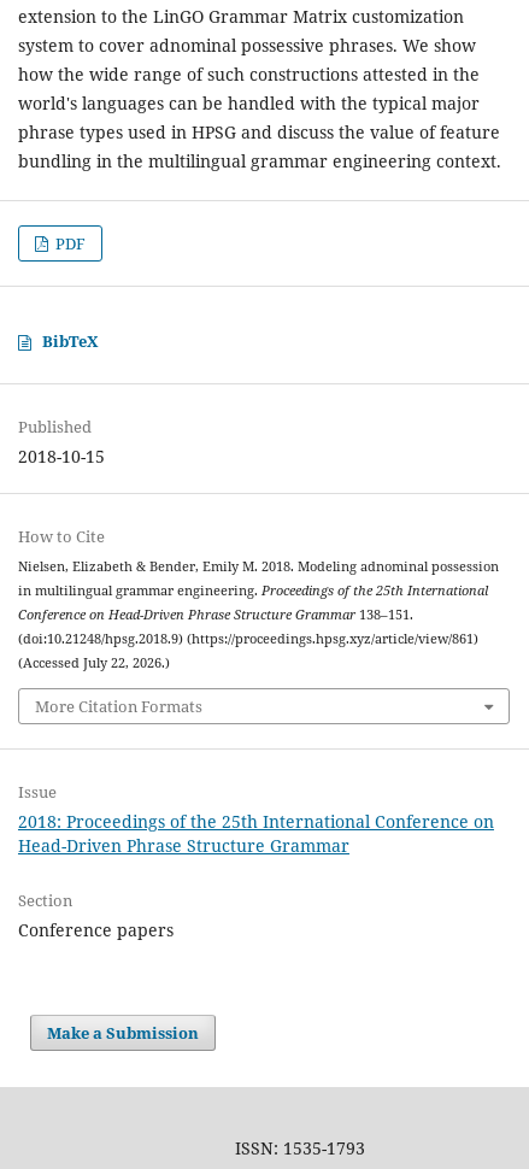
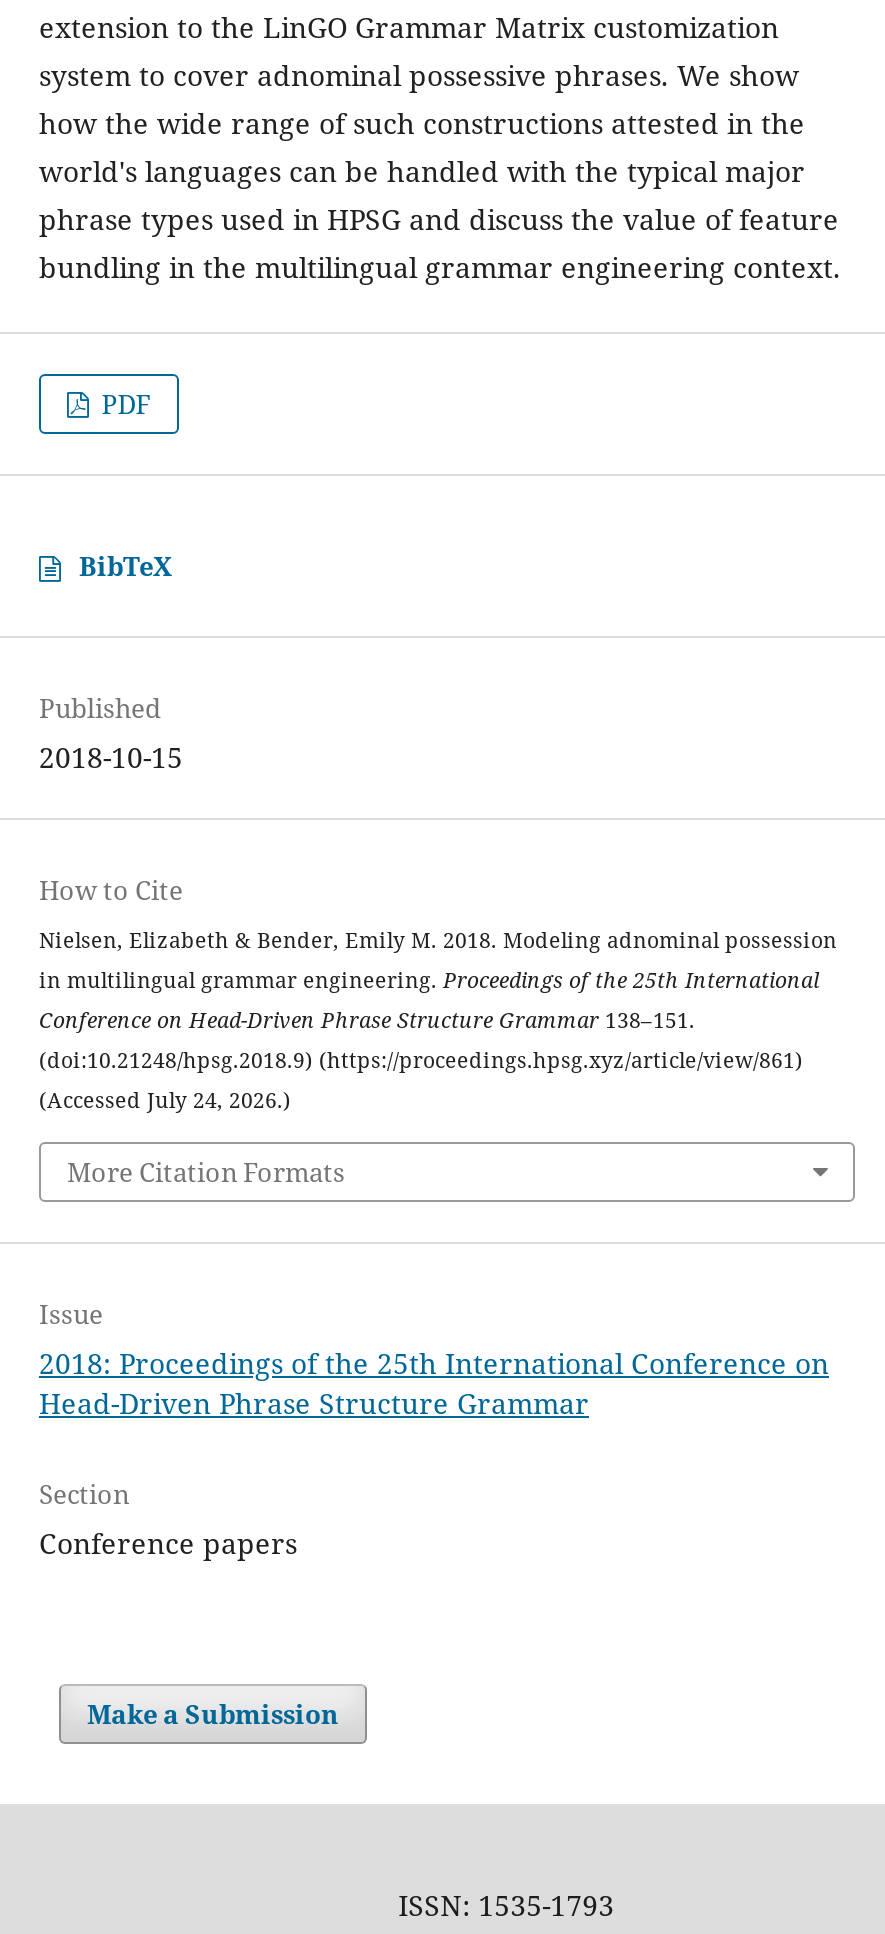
[18,655,170,672] (Accessed July 22, 2026.) -> [39,1087,291,1115] (Accessed July 24, 2026.)

